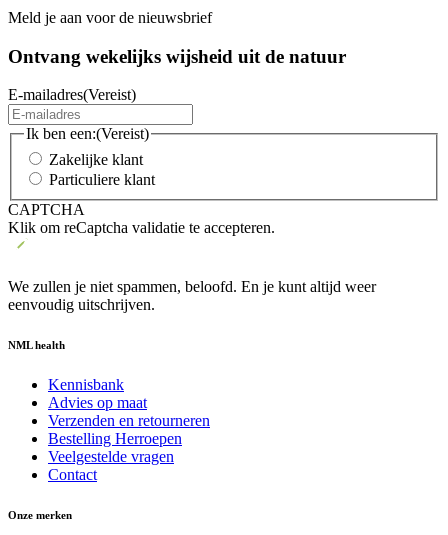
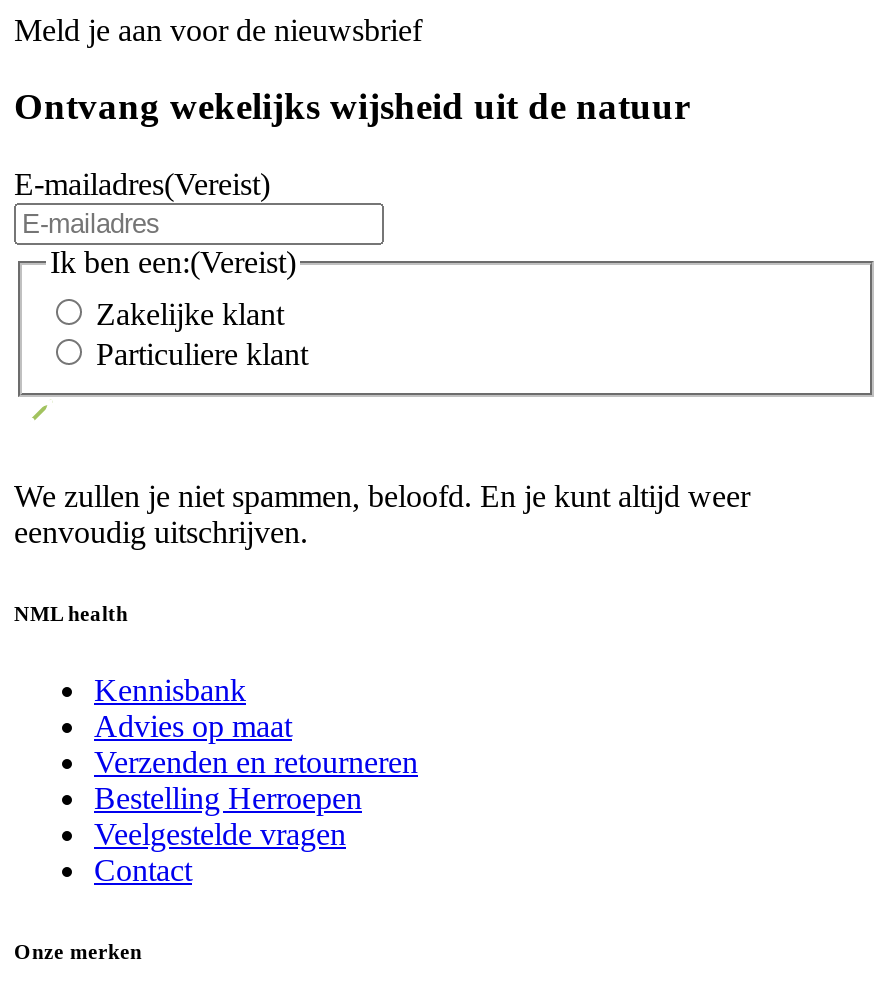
[8,201,275,236] CAPTCHA | Klik om reCaptcha validatie te accepteren. -> none

